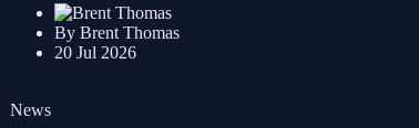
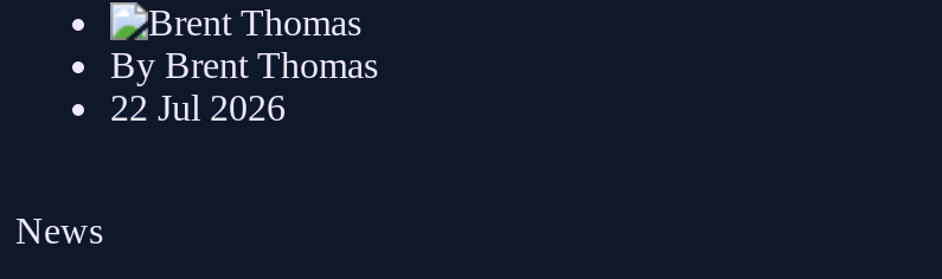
[54,42,136,61] 20 Jul 2026 -> [110,86,286,126] 22 Jul 2026

